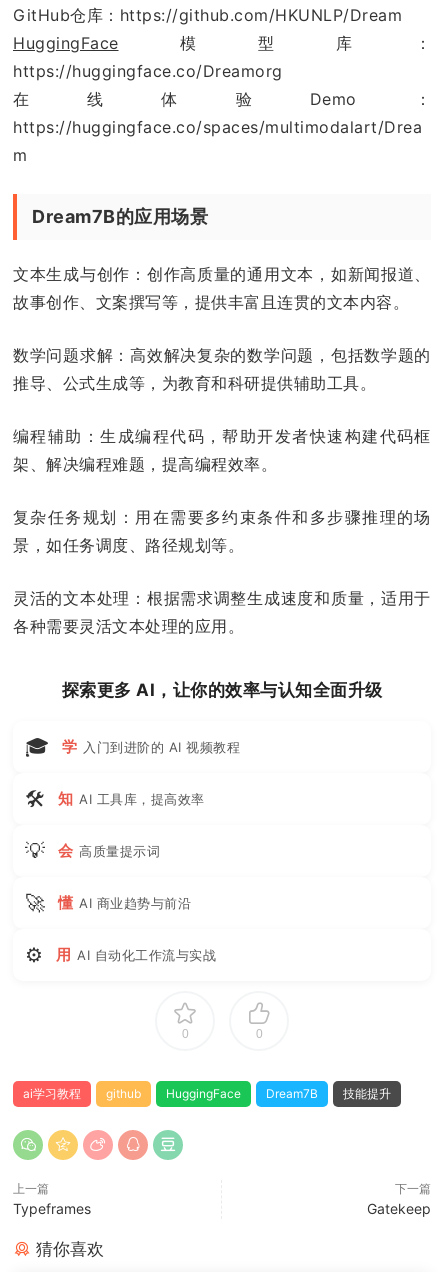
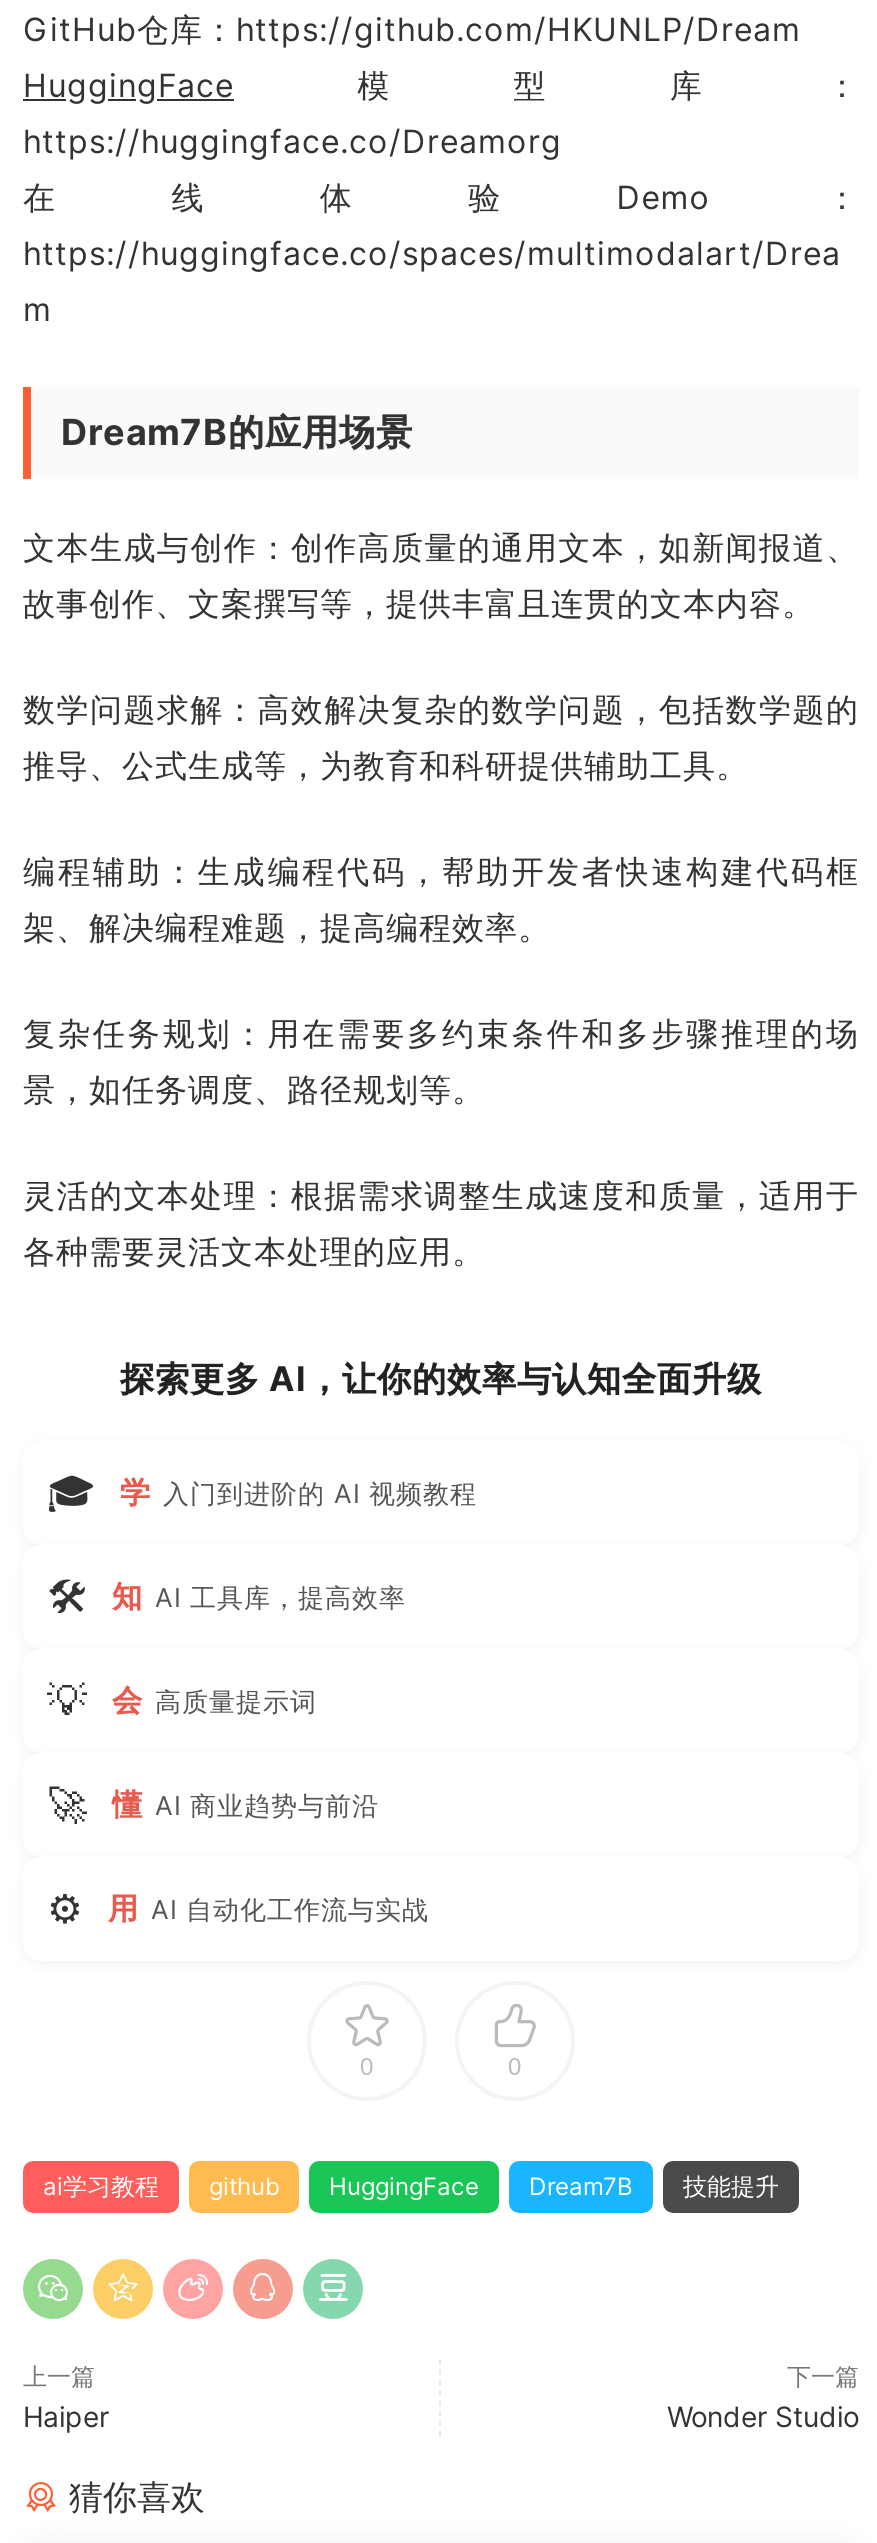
[13,1200,91,1217] Typeframes -> [23,2398,109,2432] Haiper
[367,1200,431,1217] Gatekeep -> [667,2398,859,2432] Wonder Studio

